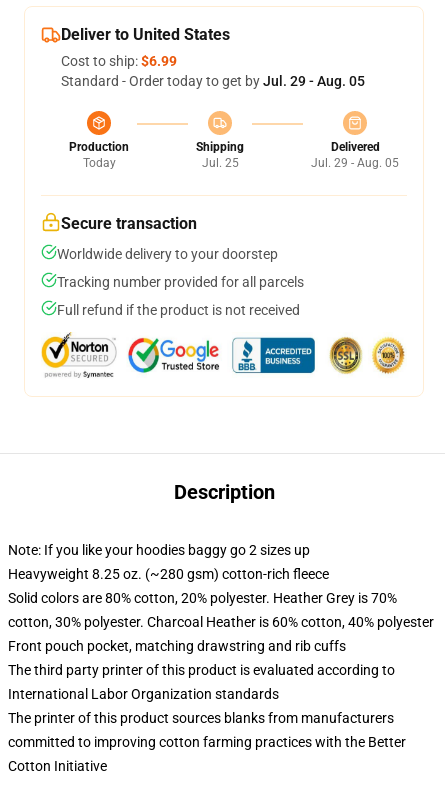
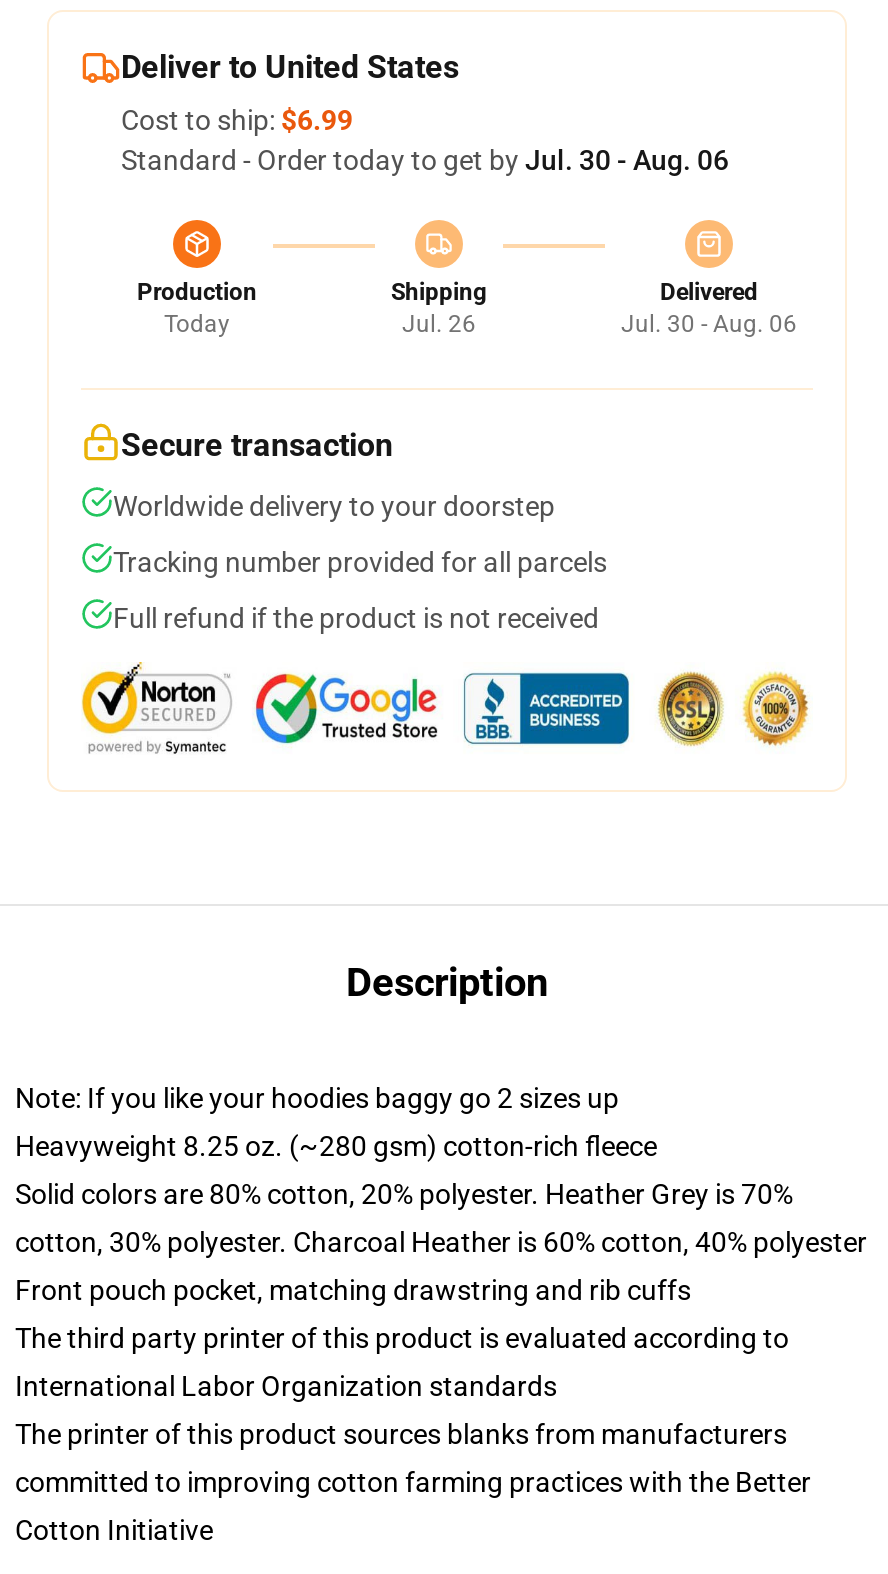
[61,73,365,89] Standard - Order today to get by Jul. 29 - Aug. 05 -> [121,144,729,176] Standard - Order today to get by Jul. 30 - Aug. 06
[201,156,238,170] Jul. 25 -> [402,310,476,338] Jul. 26
[311,156,399,170] Jul. 29 - Aug. 05 -> [621,310,797,338] Jul. 30 - Aug. 06

